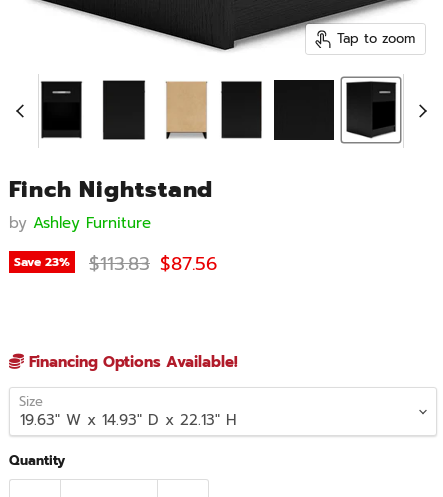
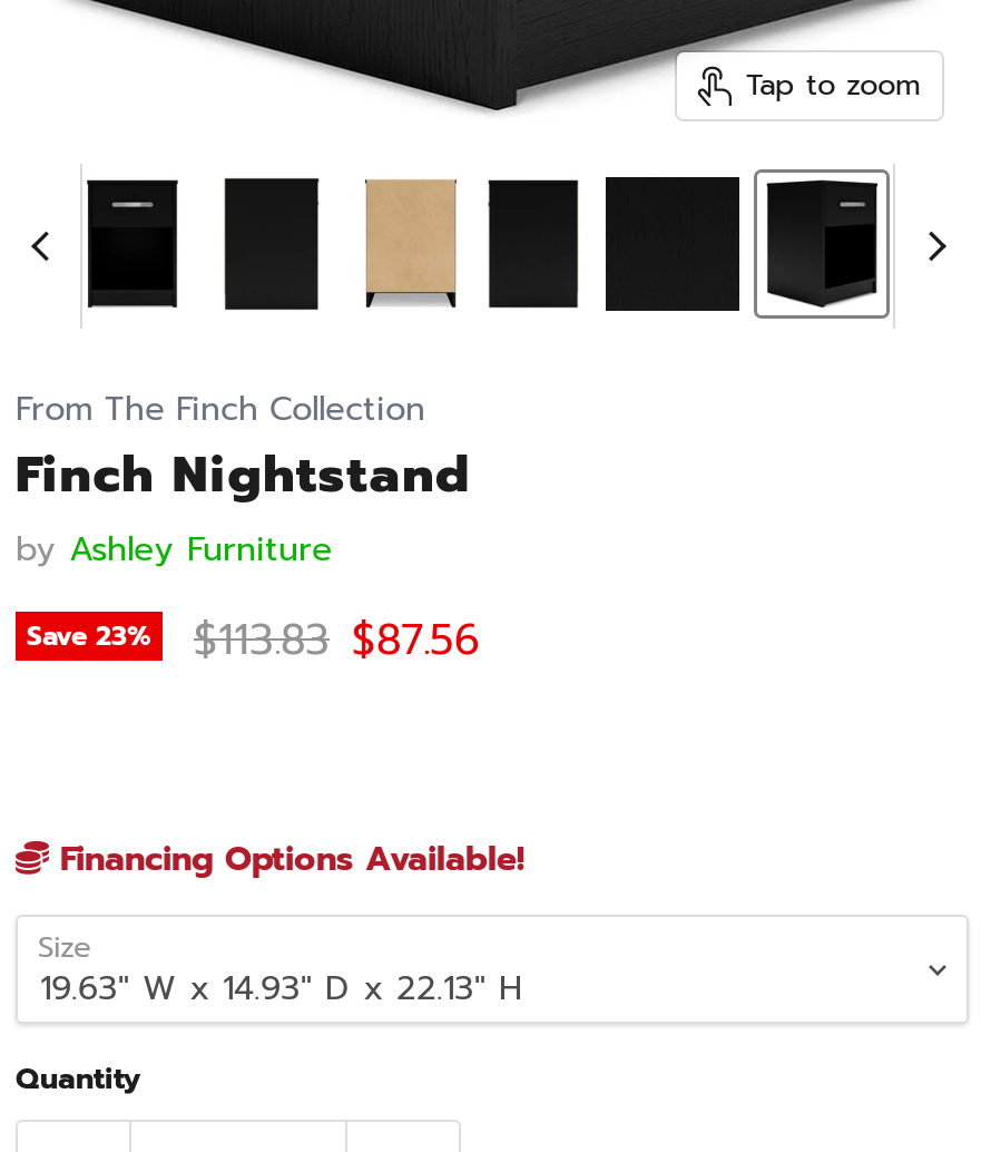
none -> [16,385,425,435] From The Finch Collection

